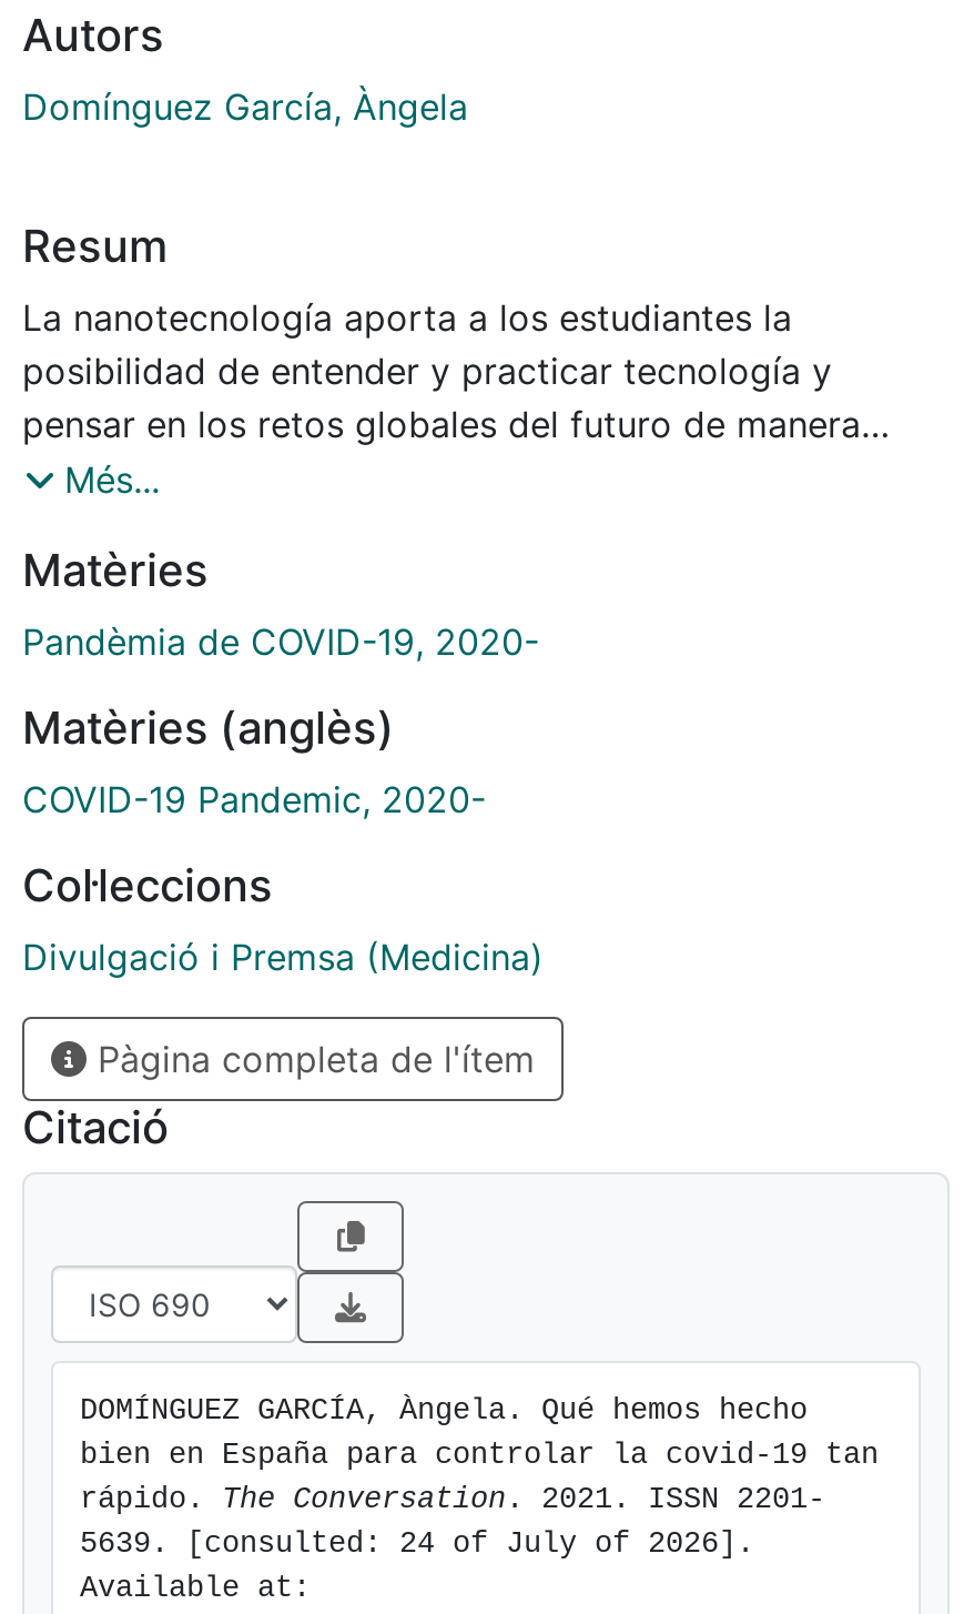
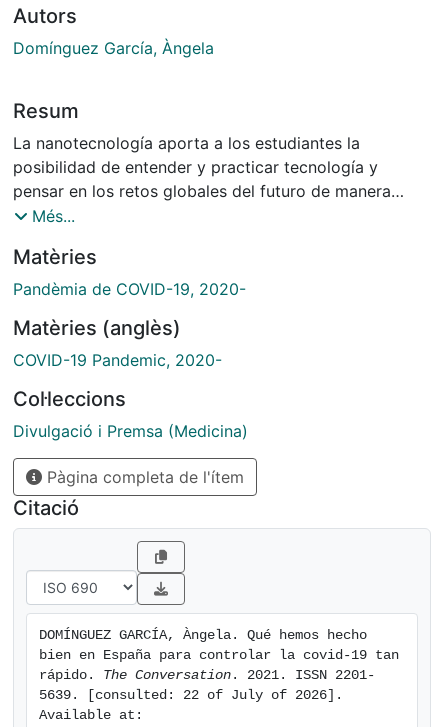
[80,1528,754,1562] 5639. [consulted: 24 of July of 2026]. -> [39,688,343,703] 5639. [consulted: 22 of July of 2026].

